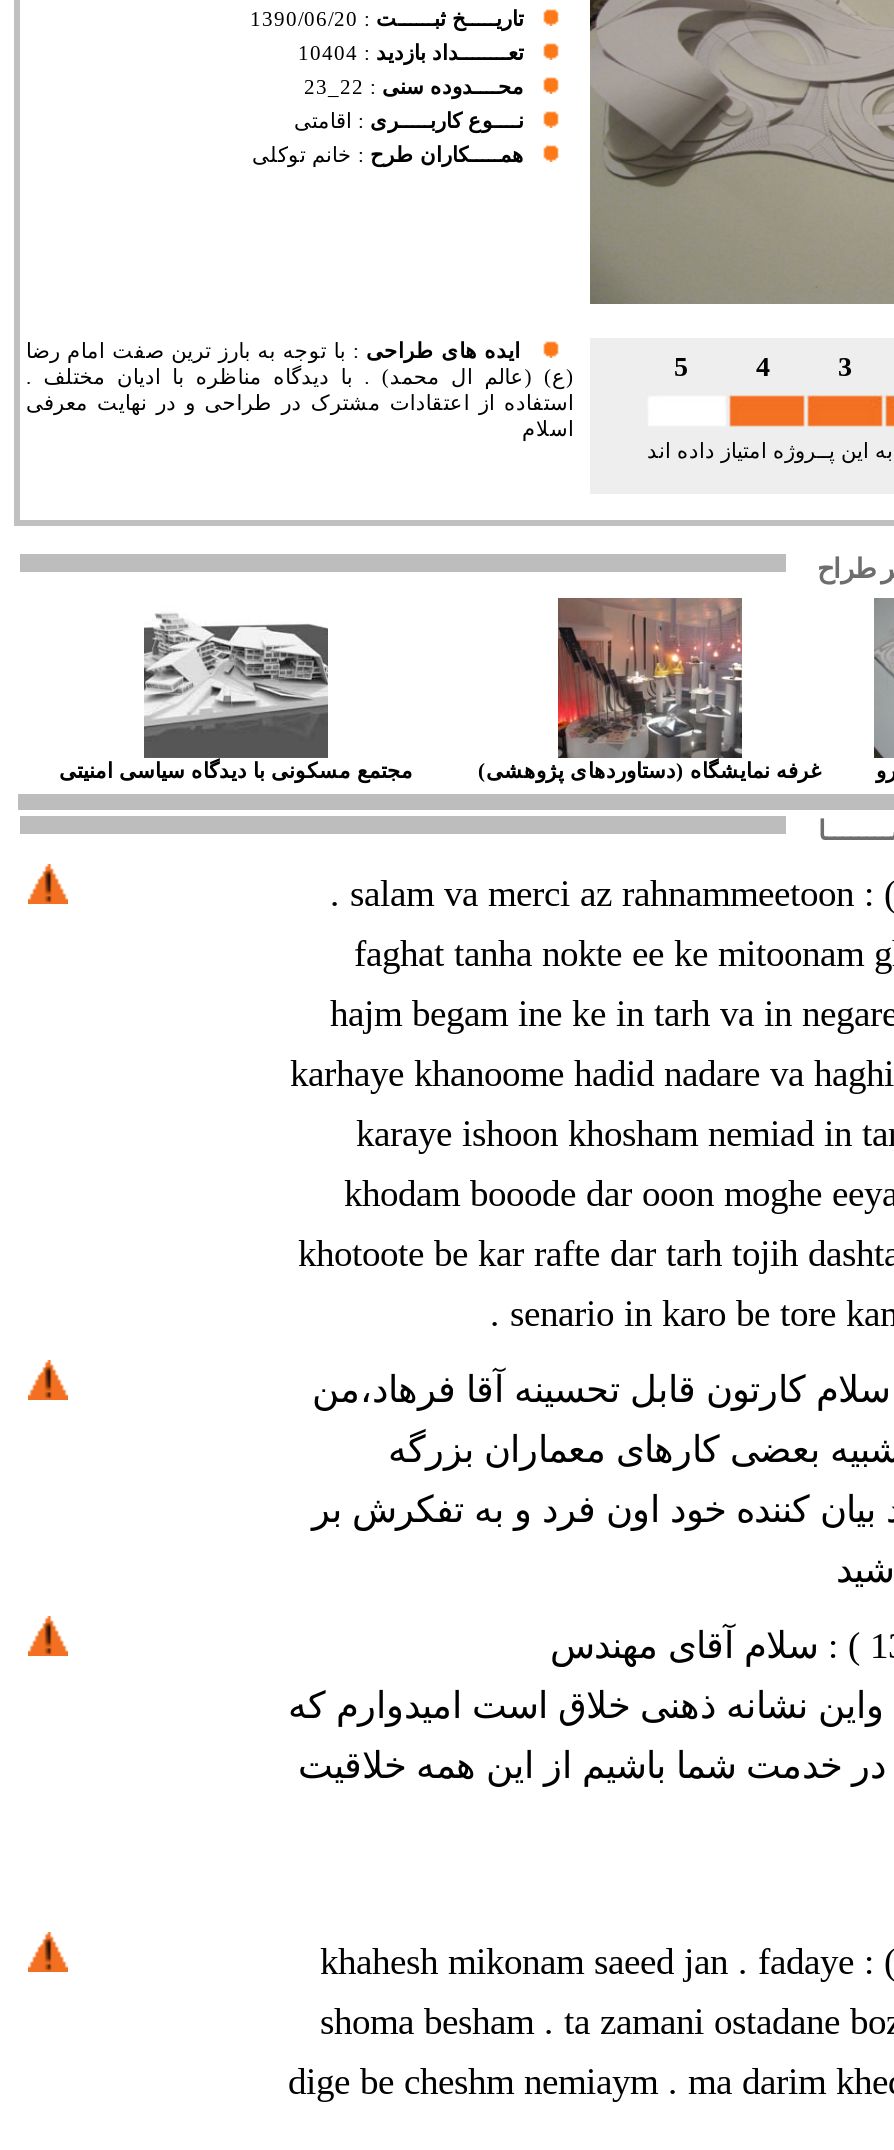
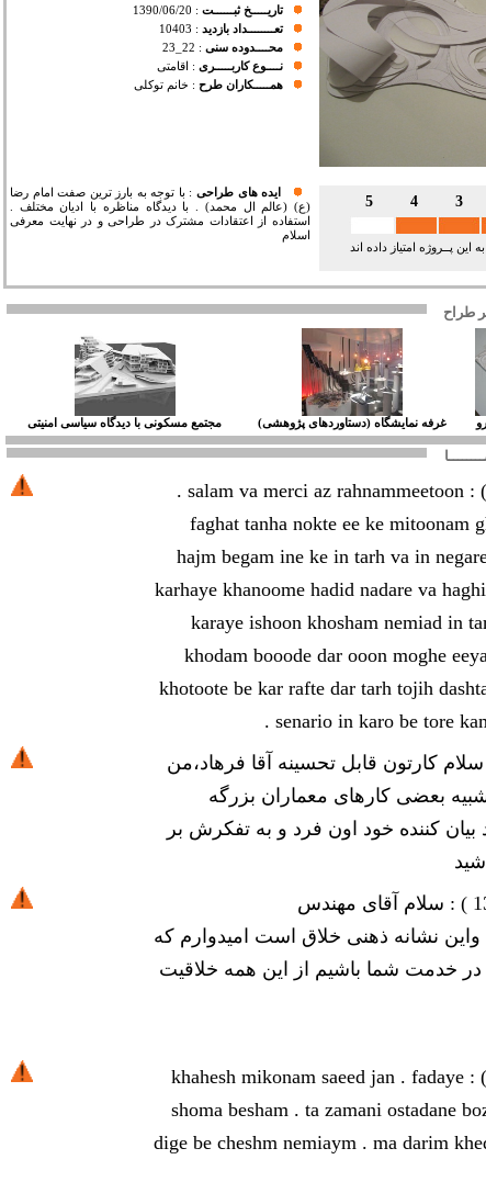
[298,42,524,64] تعــــــــداد بازدید: 10404 -> [159,23,283,35] تعــــــــداد بازدید: 10403

